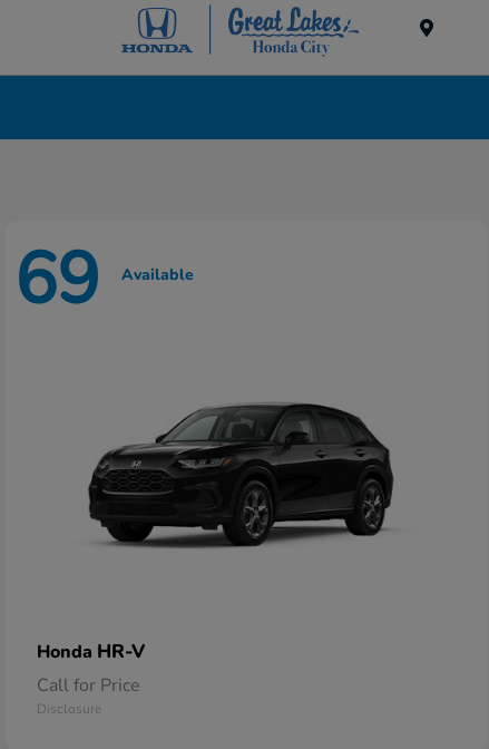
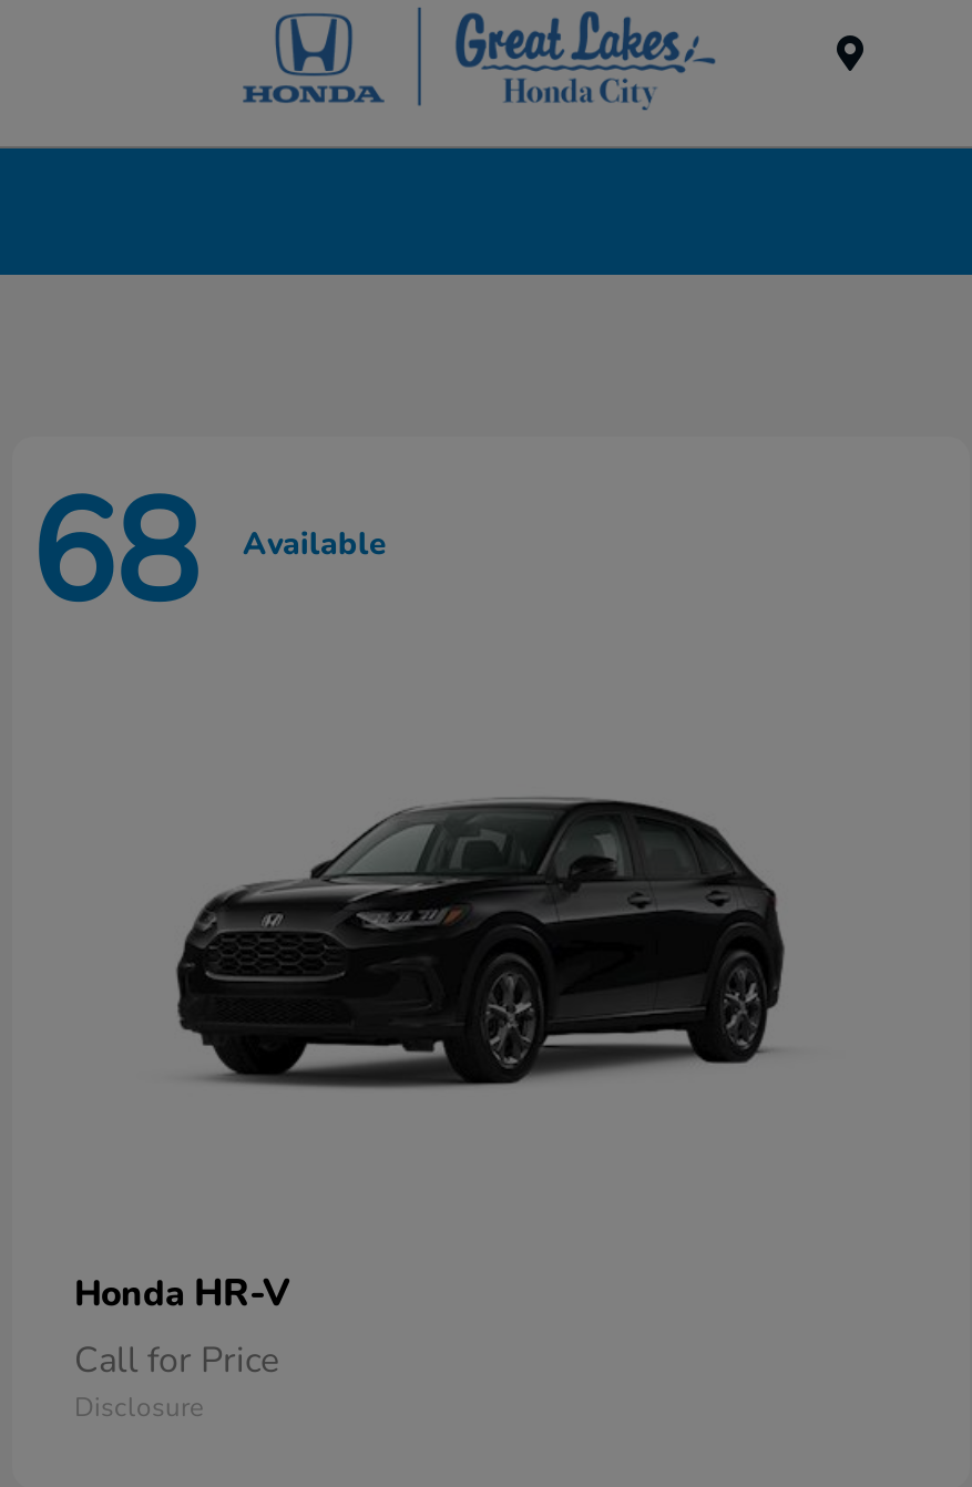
[14,230,194,328] 69 Available -> [30,456,387,651] 68 Available

